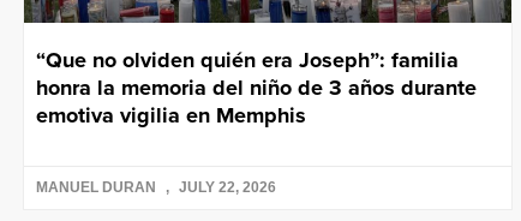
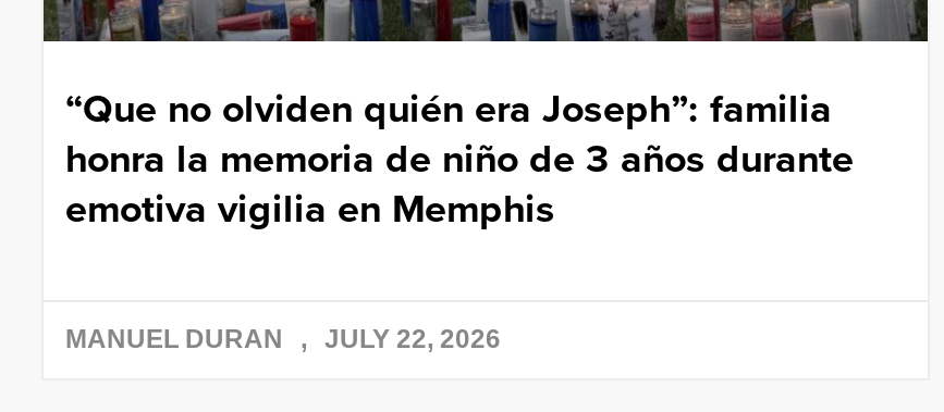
[36,73,477,104] honra la memoria del niño de 3 años durante -> [65,131,854,188] honra la memoria de niño de 3 años durante

